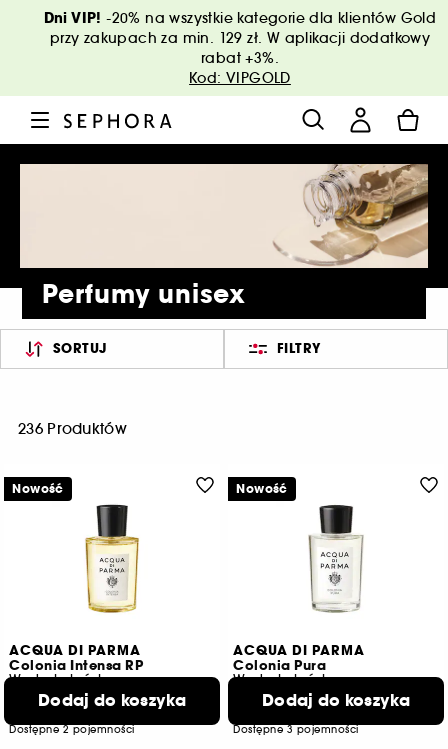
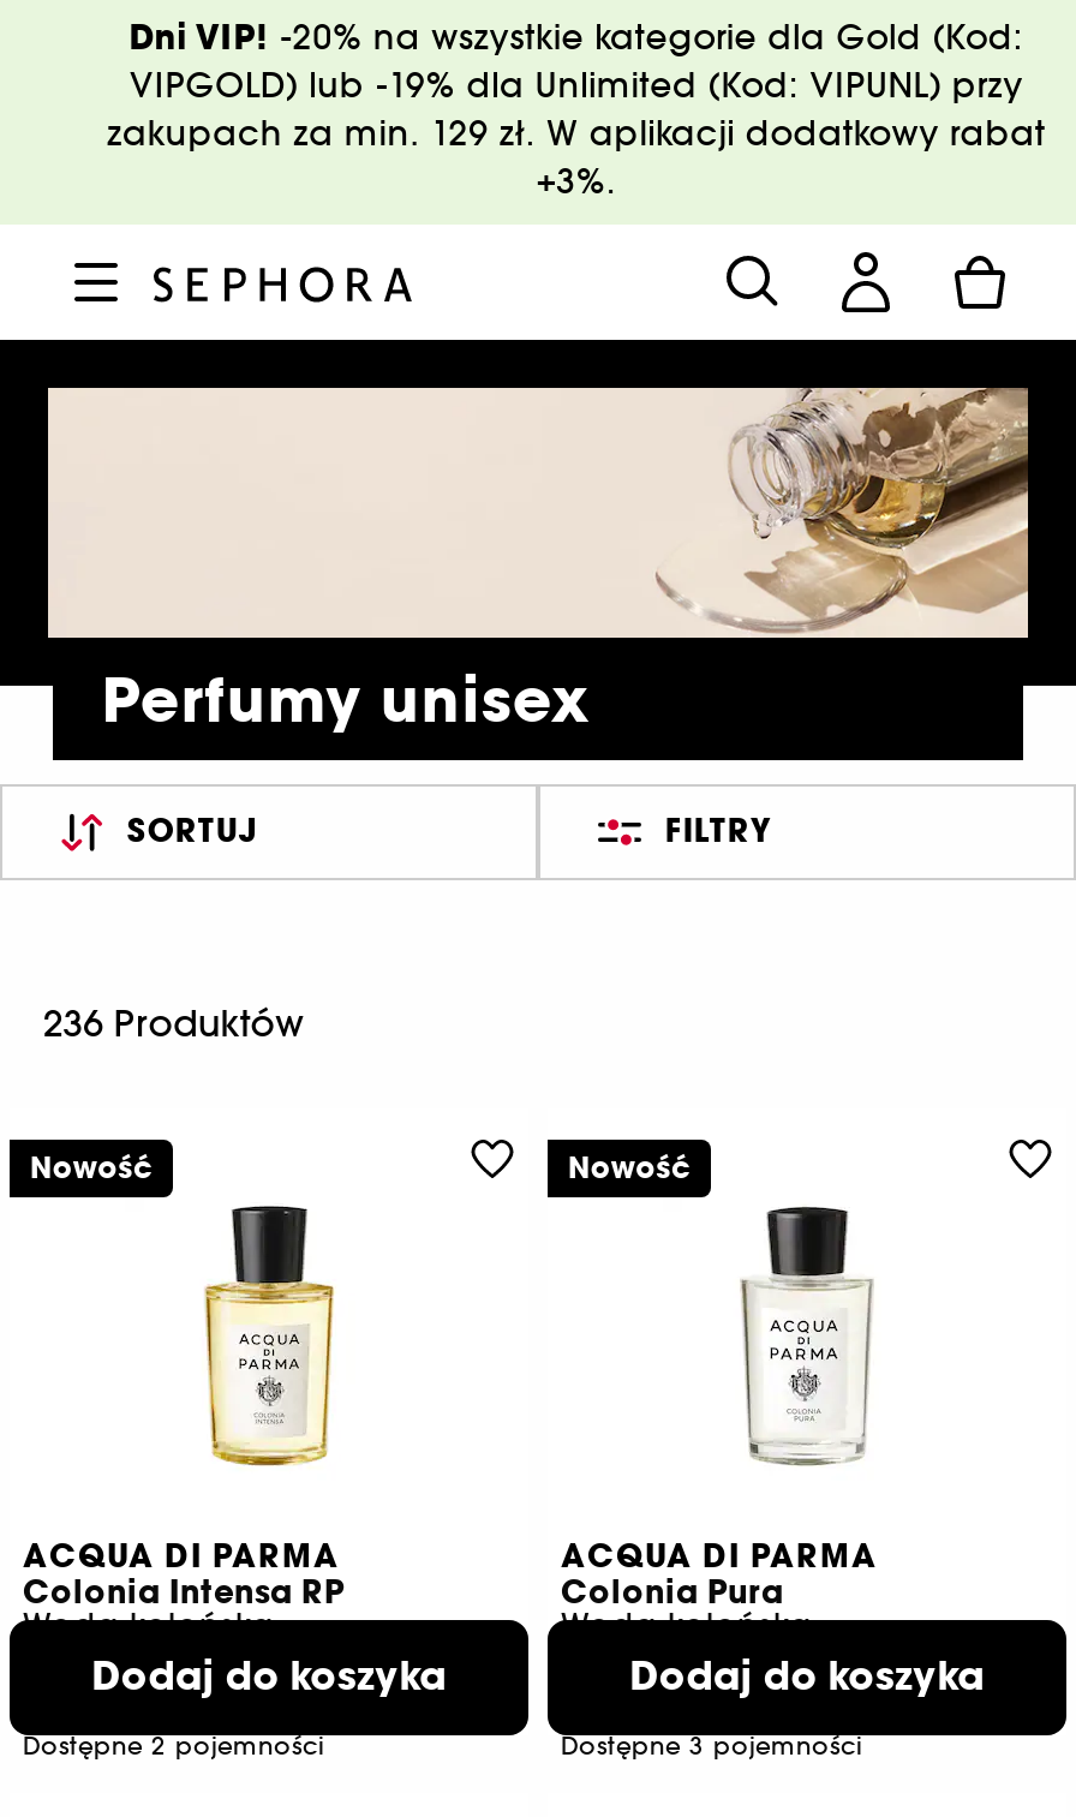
[44,8,436,87] Dni VIP! -20% na wszystkie kategorie dla klientów Gold | przy zakupach za min. 129 zł. W aplikacji dodatkowy | rabat +3%. | Kod: VIPGOLD -> [107,13,1046,203] Dni VIP! -20% na wszystkie kategorie dla Gold (Kod: | VIPGOLD) lub -19% dla Unlimited (Kod: VIPUNL) przy | zakupach za min. 129 zł. W aplikacji dodatkowy rabat | +3%.

